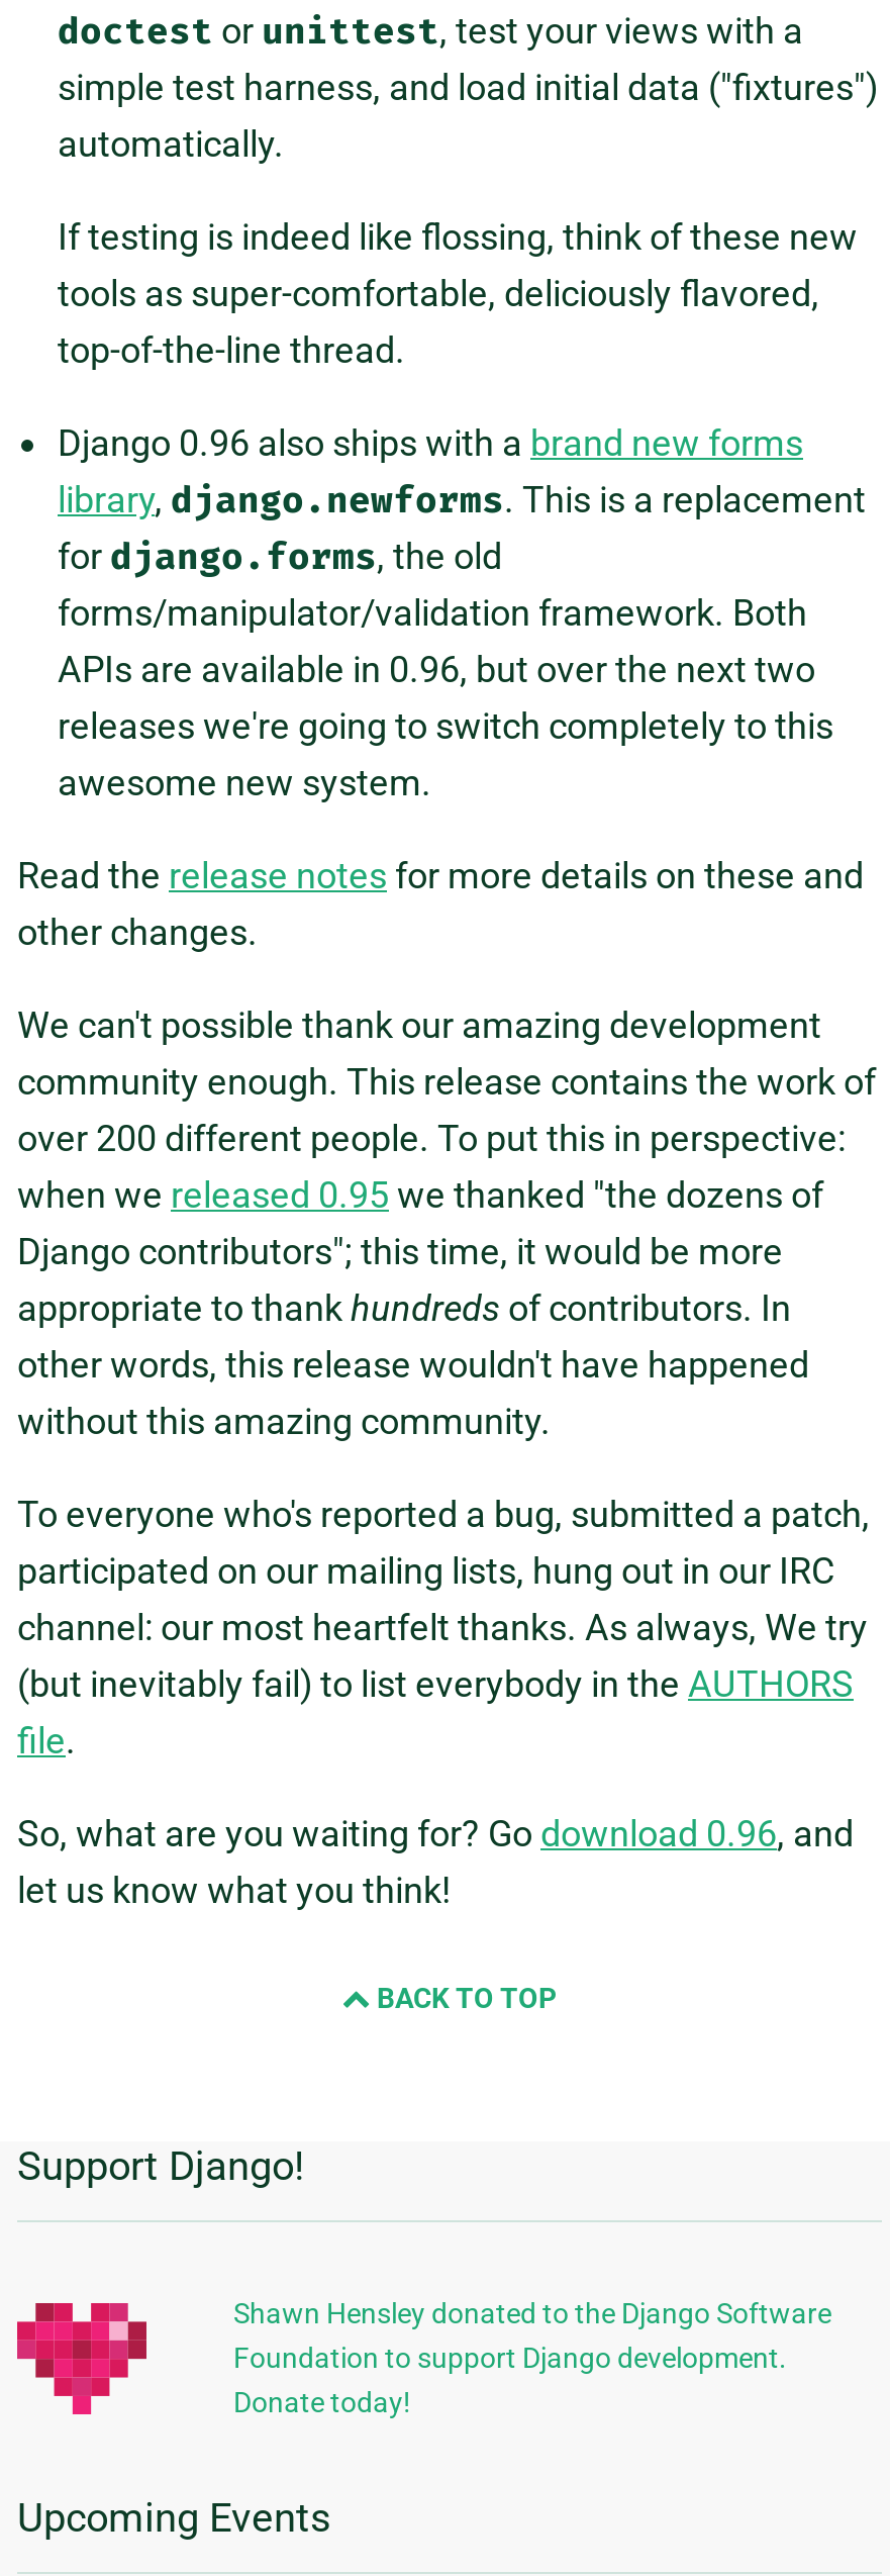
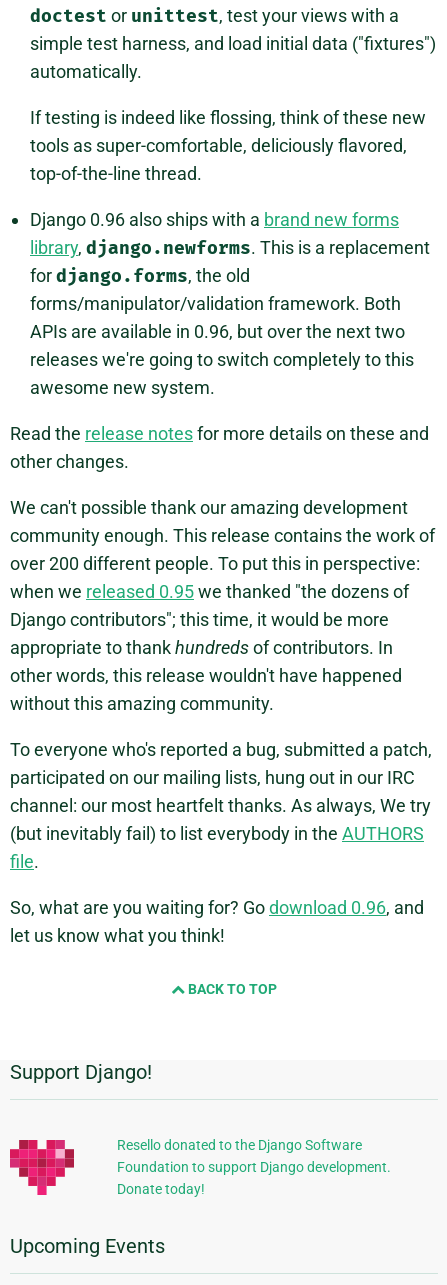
[233,2297,831,2330] Shawn Hensley donated to the Django Software -> [117,1137,362,1153] Resello donated to the Django Software

